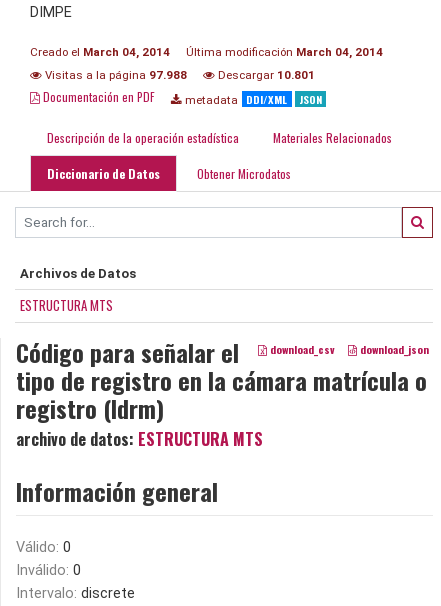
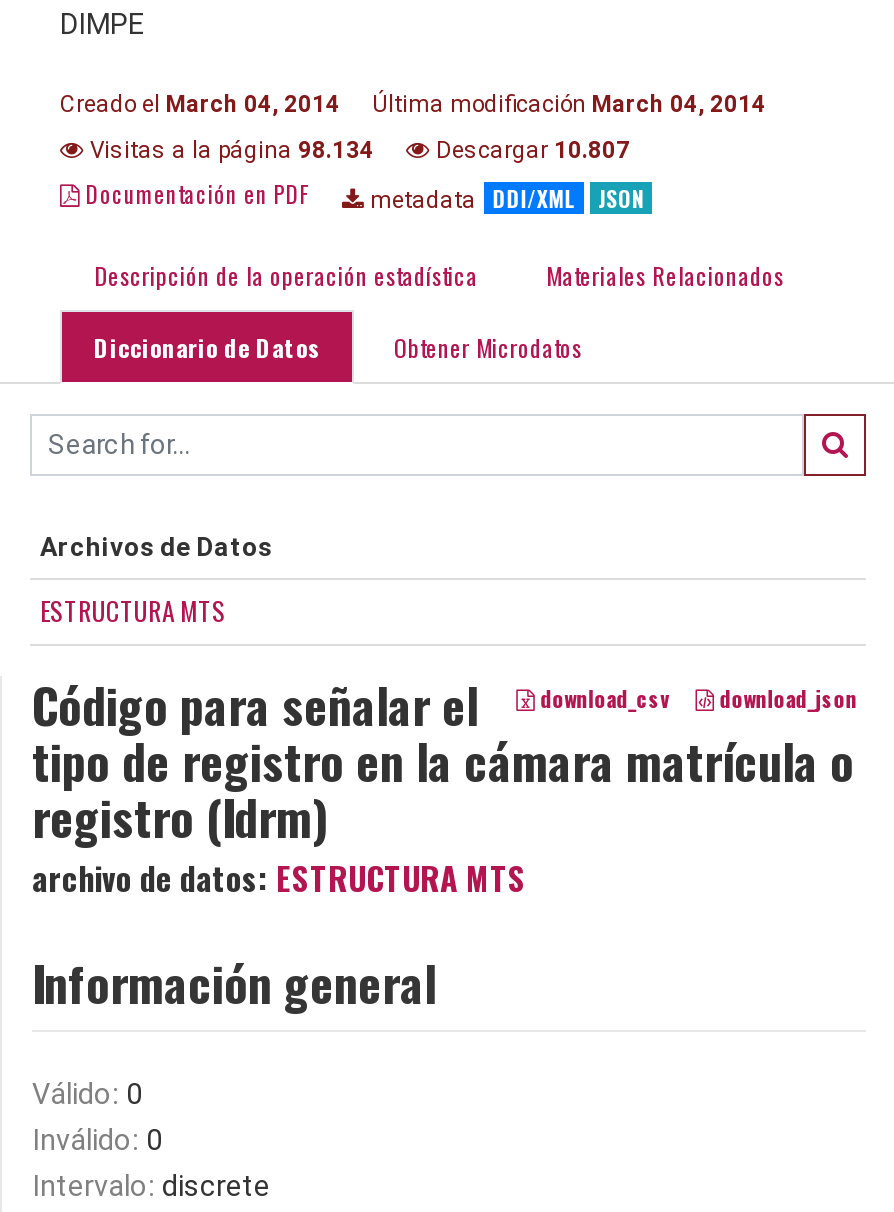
[42,68,187,82] Visitas a la página 97.988 -> [84,136,374,164] Visitas a la página 98.134
[215,68,315,82] Descargar 10.801 -> [430,136,630,164] Descargar 10.807

